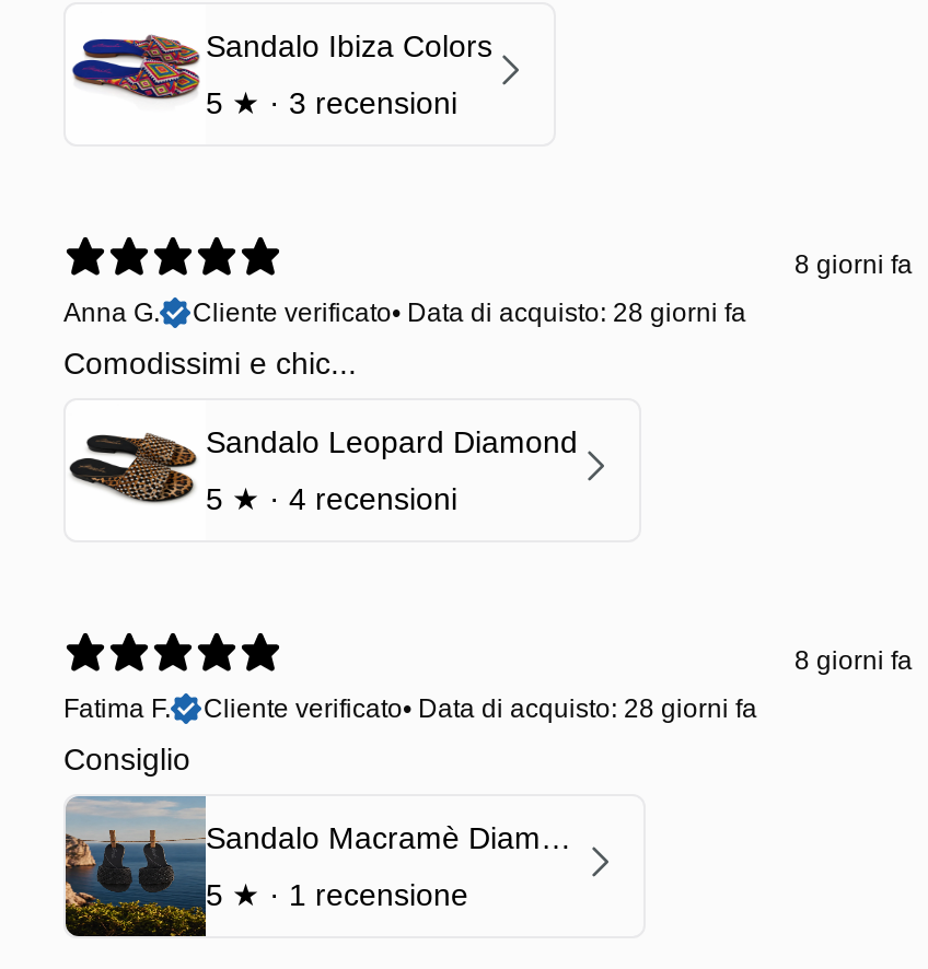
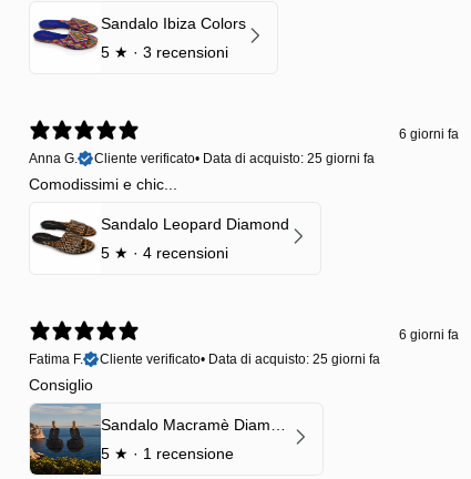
[794,249,913,279] 8 giorni fa -> [399,126,459,142] 6 giorni fa
[193,298,746,329] Cliente verificato• Data di acquisto: 28 giorni fa -> [94,151,375,167] Cliente verificato• Data di acquisto: 25 giorni fa
[794,645,913,675] 8 giorni fa -> [399,327,459,342] 6 giorni fa
[204,694,757,724] Cliente verificato• Data di acquisto: 28 giorni fa -> [100,352,380,367] Cliente verificato• Data di acquisto: 25 giorni fa

